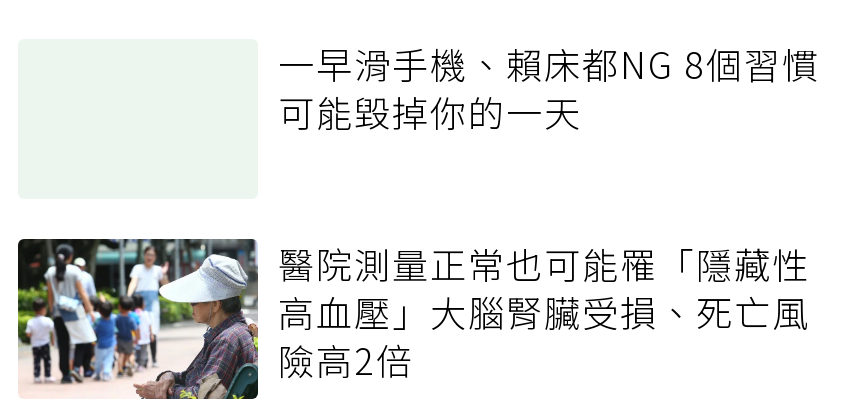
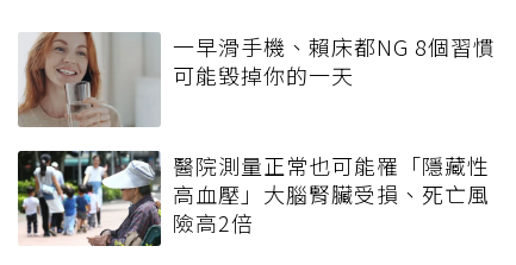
none -> [17,31,161,128] [image]

